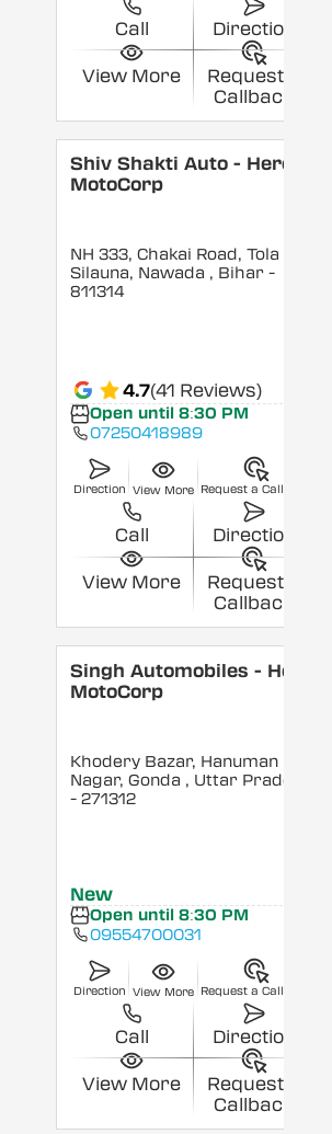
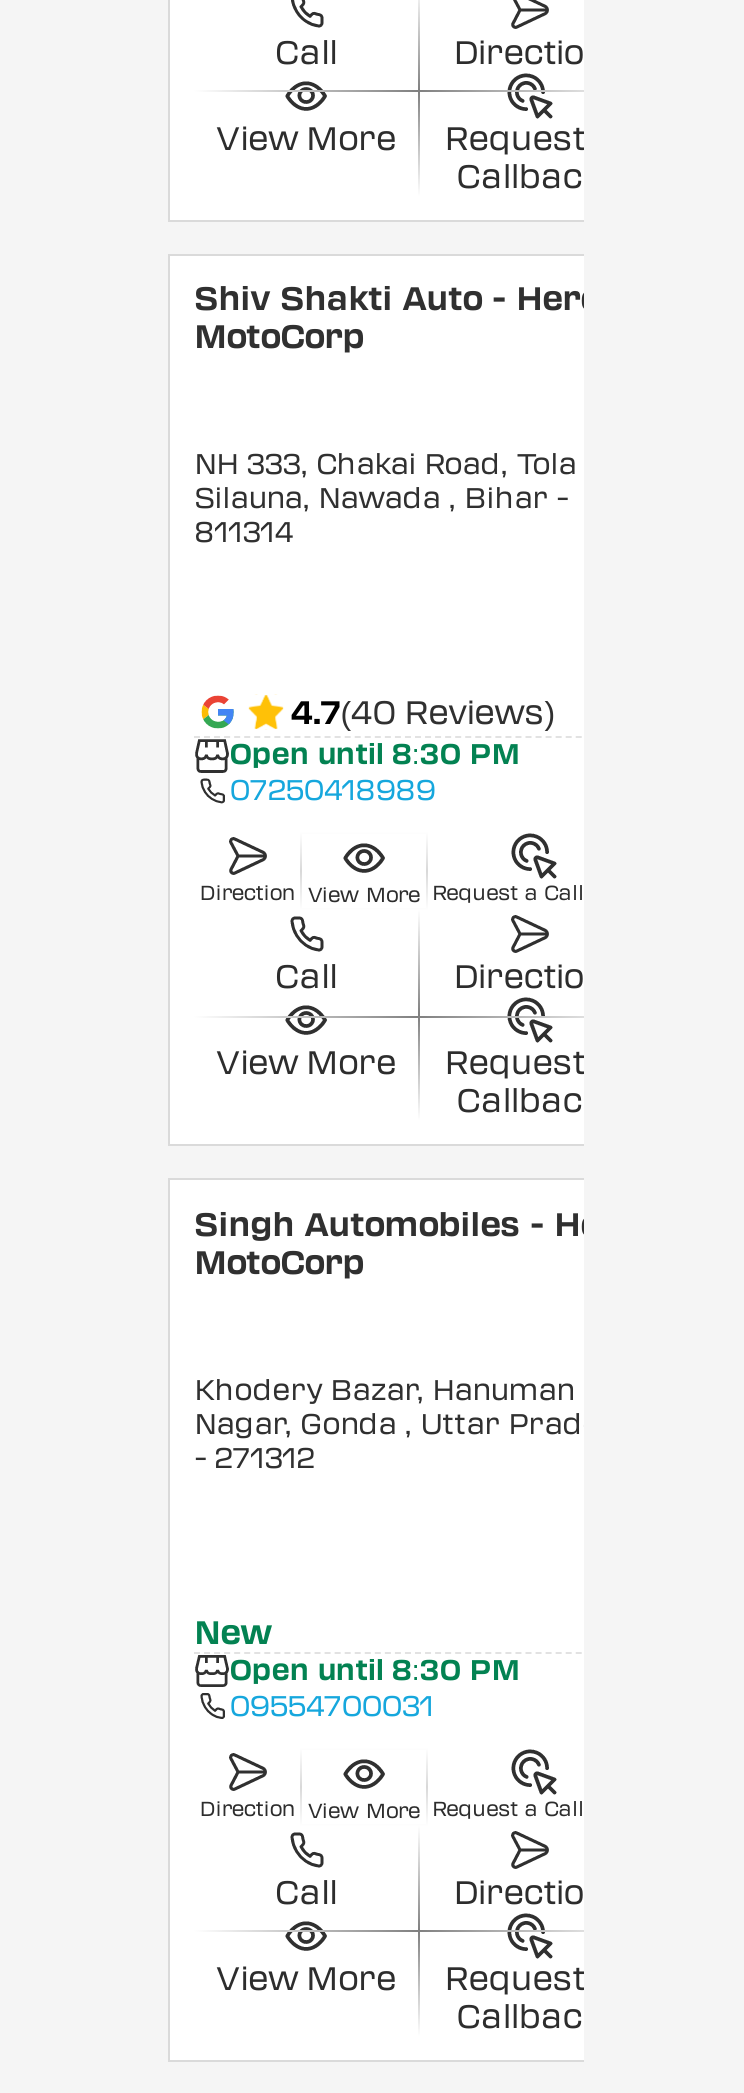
[123,380,262,400] 4.7(41 Reviews) -> [290,693,554,731] 4.7(40 Reviews)

